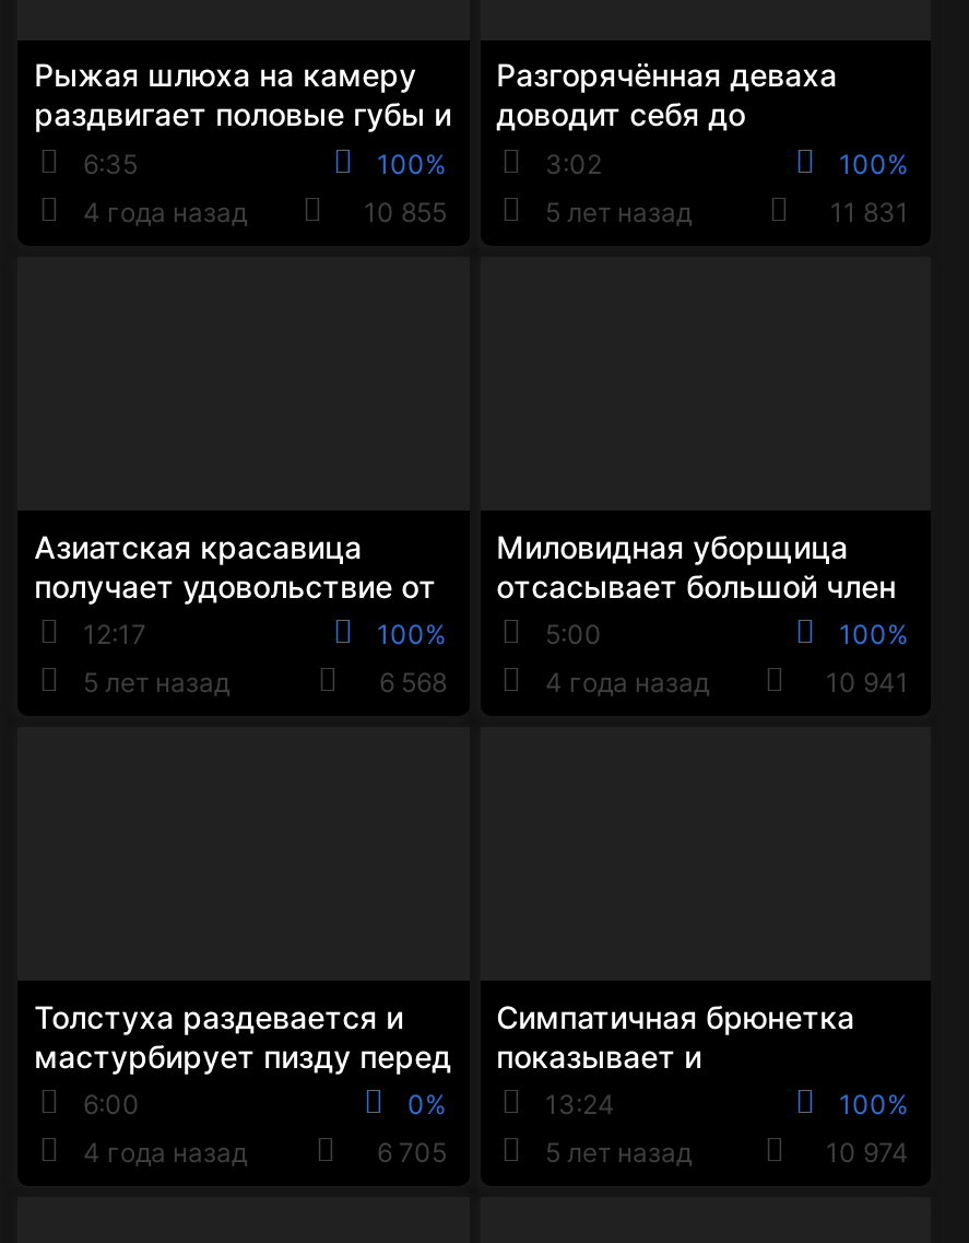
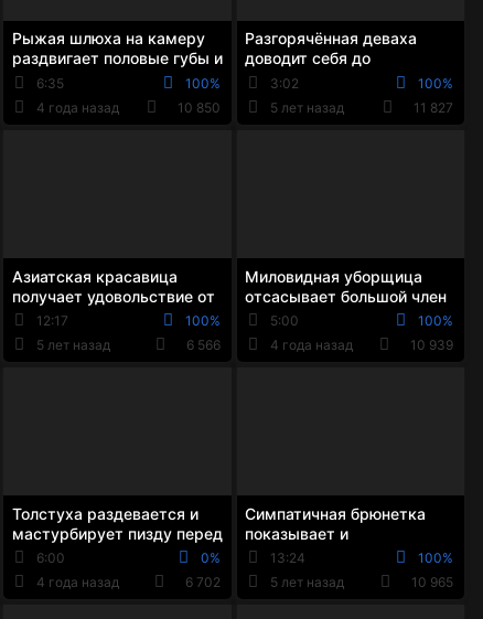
[364,195,447,228] 10 855 -> [177,99,220,116] 10 850
[830,195,909,228] 11 831 -> [414,99,453,116] 11 827
[379,666,447,699] 6 568 -> [186,337,220,353] 6 566
[826,666,909,699] 10 941 -> [410,337,453,353] 10 939
[377,1136,447,1169] 6 705 -> [185,574,220,590] 6 702
[826,1136,909,1169] 10 974 -> [411,574,453,590] 10 965

